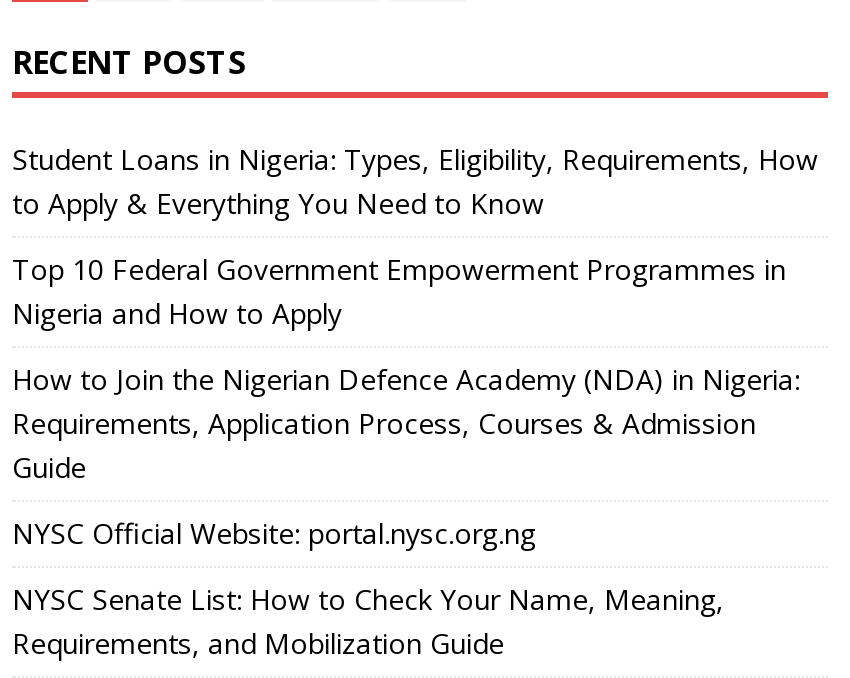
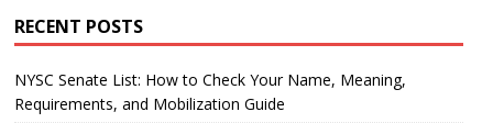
[12,141,818,553] Student Loans in Nigeria: Types, Eligibility, Requirements, How | to Apply & Everything You Need to Know | Top 10 Federal Government Empowerment Programmes in | Nigeria and How to Apply | How to Join the Nigerian Defence Academy (NDA) in Nigeria: | Requirements, Application Process, Courses & Admission | Guide | NYSC Official Website: portal.nysc.org.ng -> none

